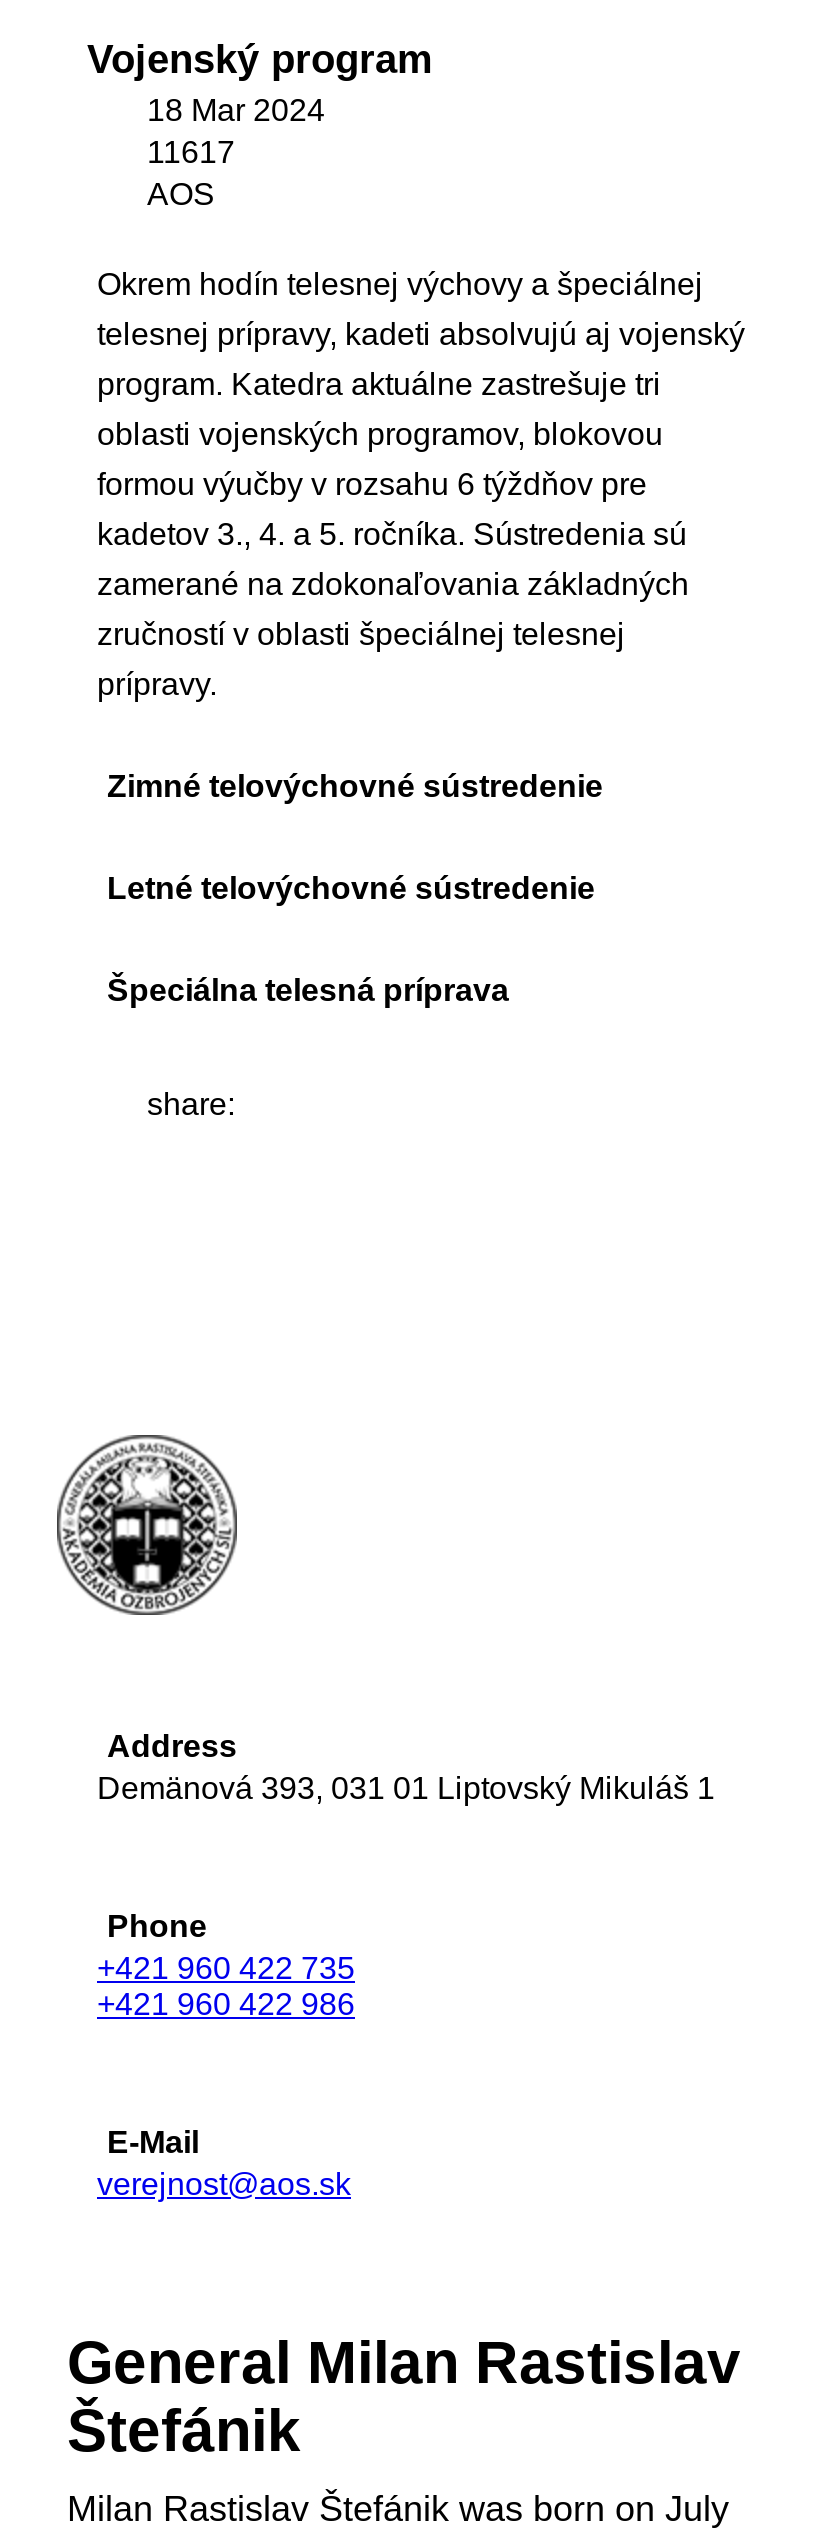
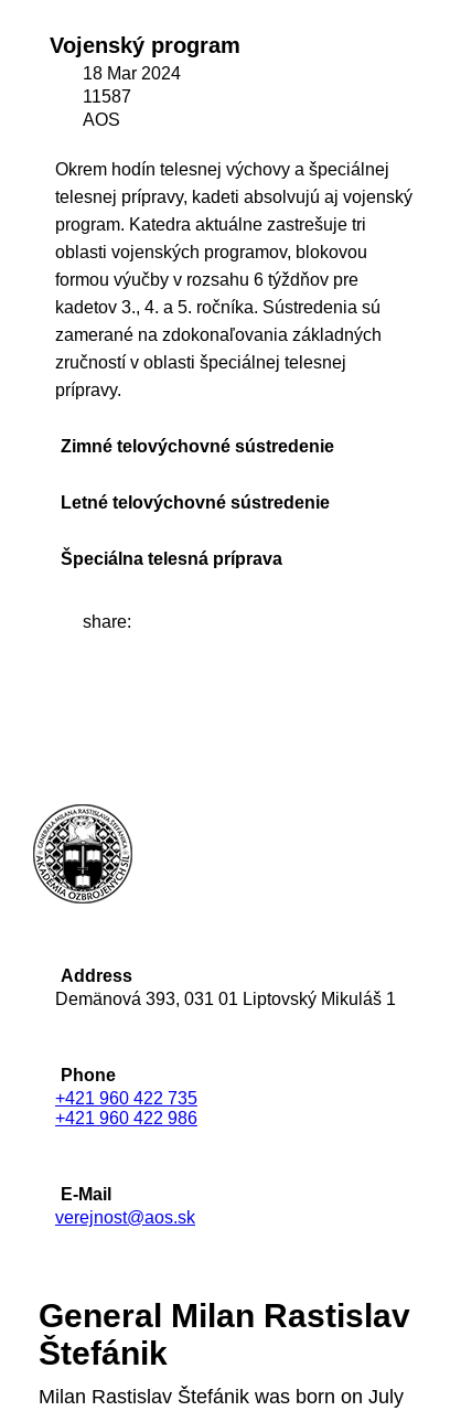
[147,135,235,169] 11617 -> [83,87,131,106] 11587

